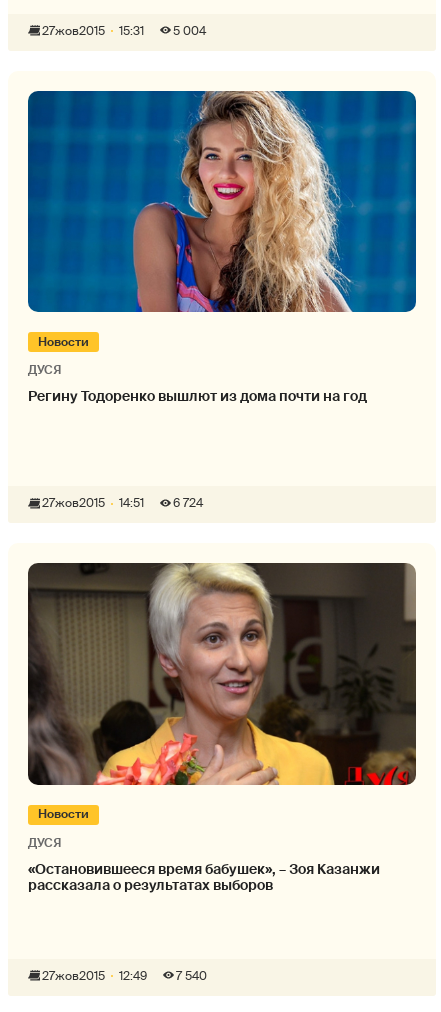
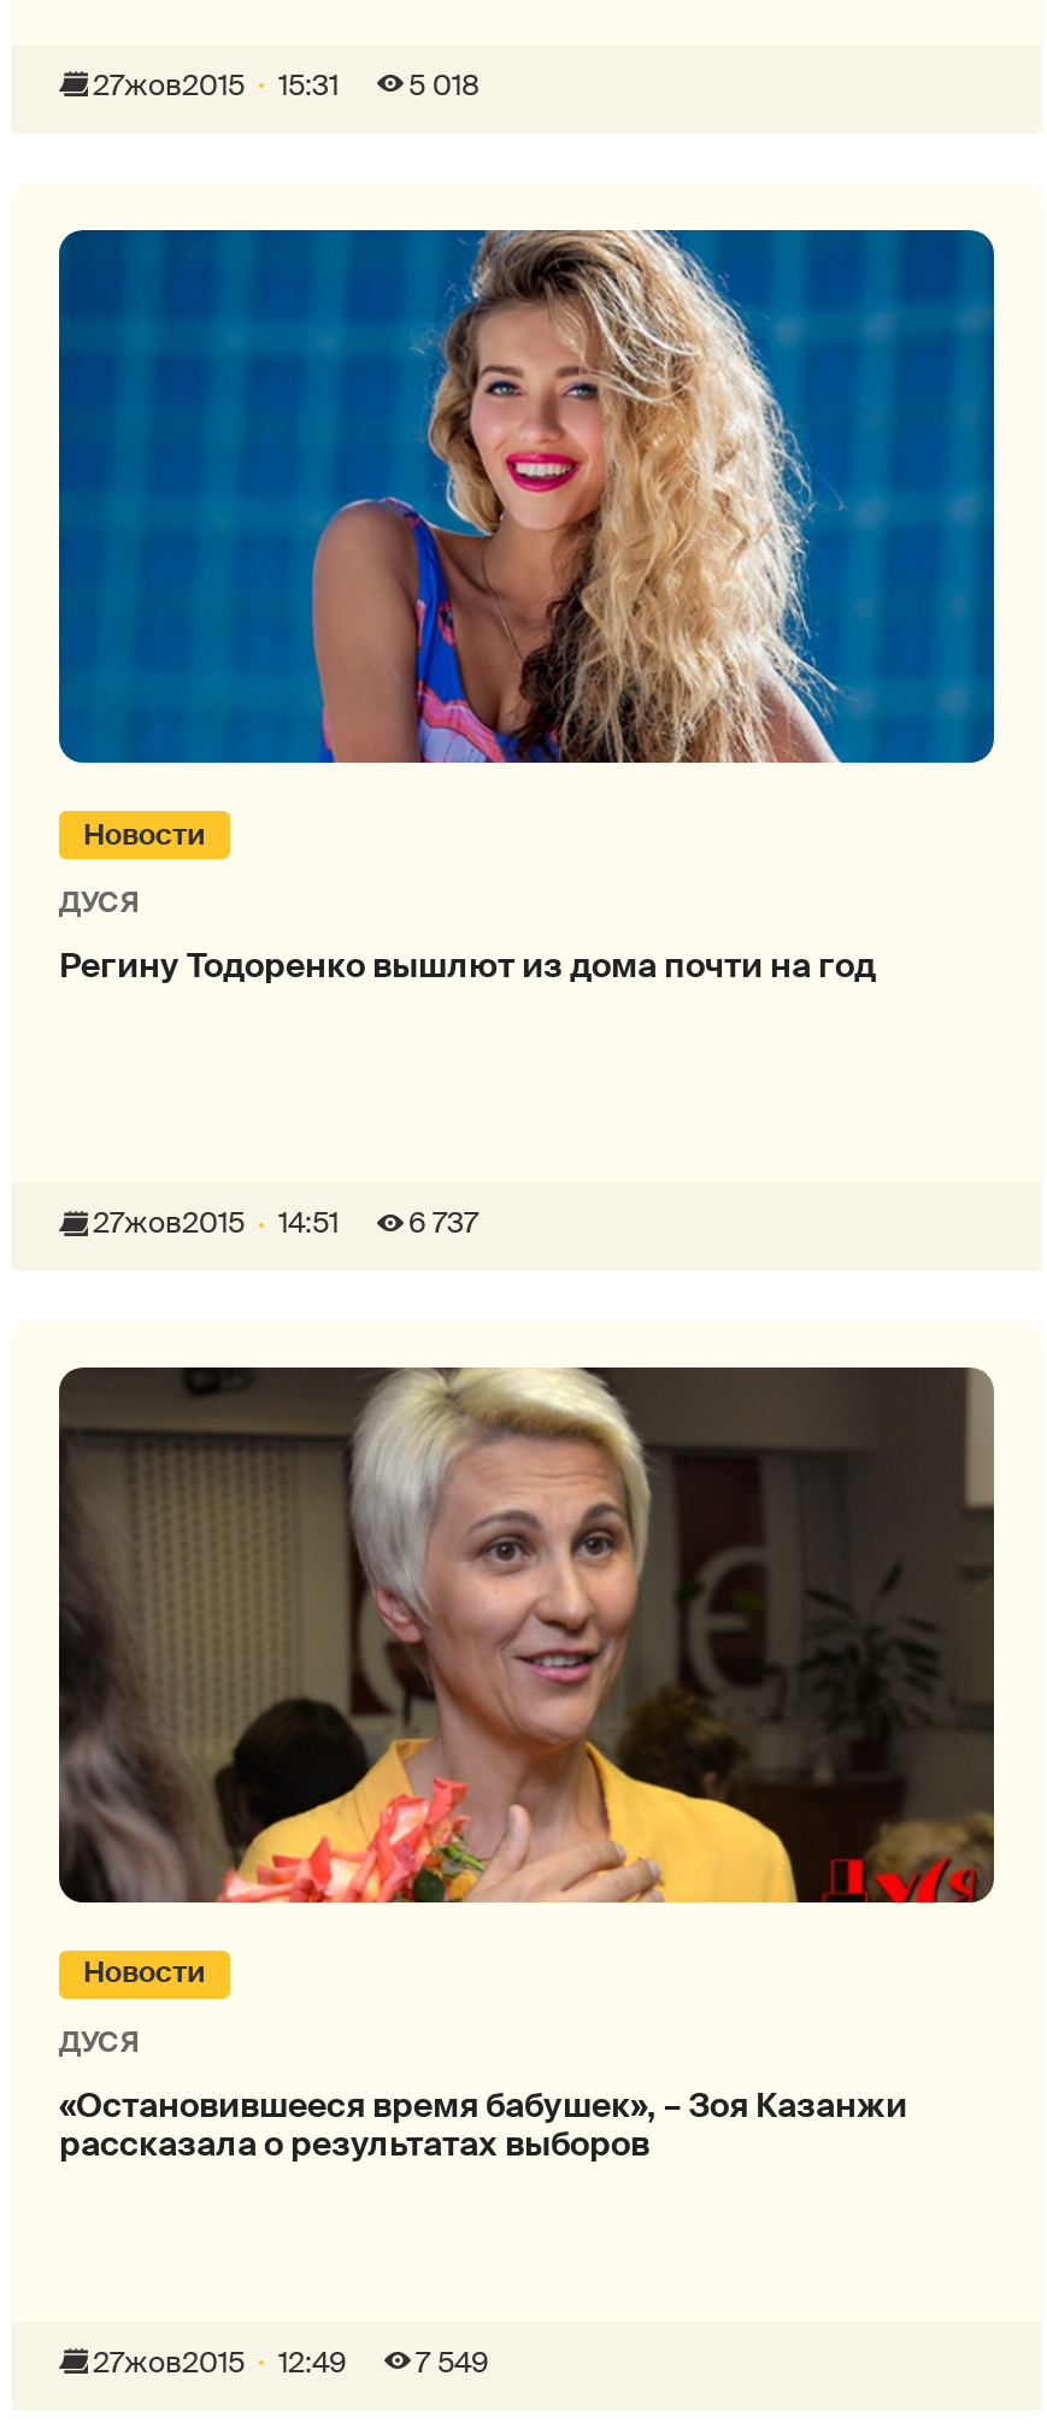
[173,23,206,39] 5 004 -> [408,66,481,104] 5 018
[42,495,203,511] 27жов2015 14:51 6 724 -> [93,1204,478,1243] 27жов2015 14:51 6 737
[176,968,207,984] 7 540 -> [416,2343,488,2381] 7 549

